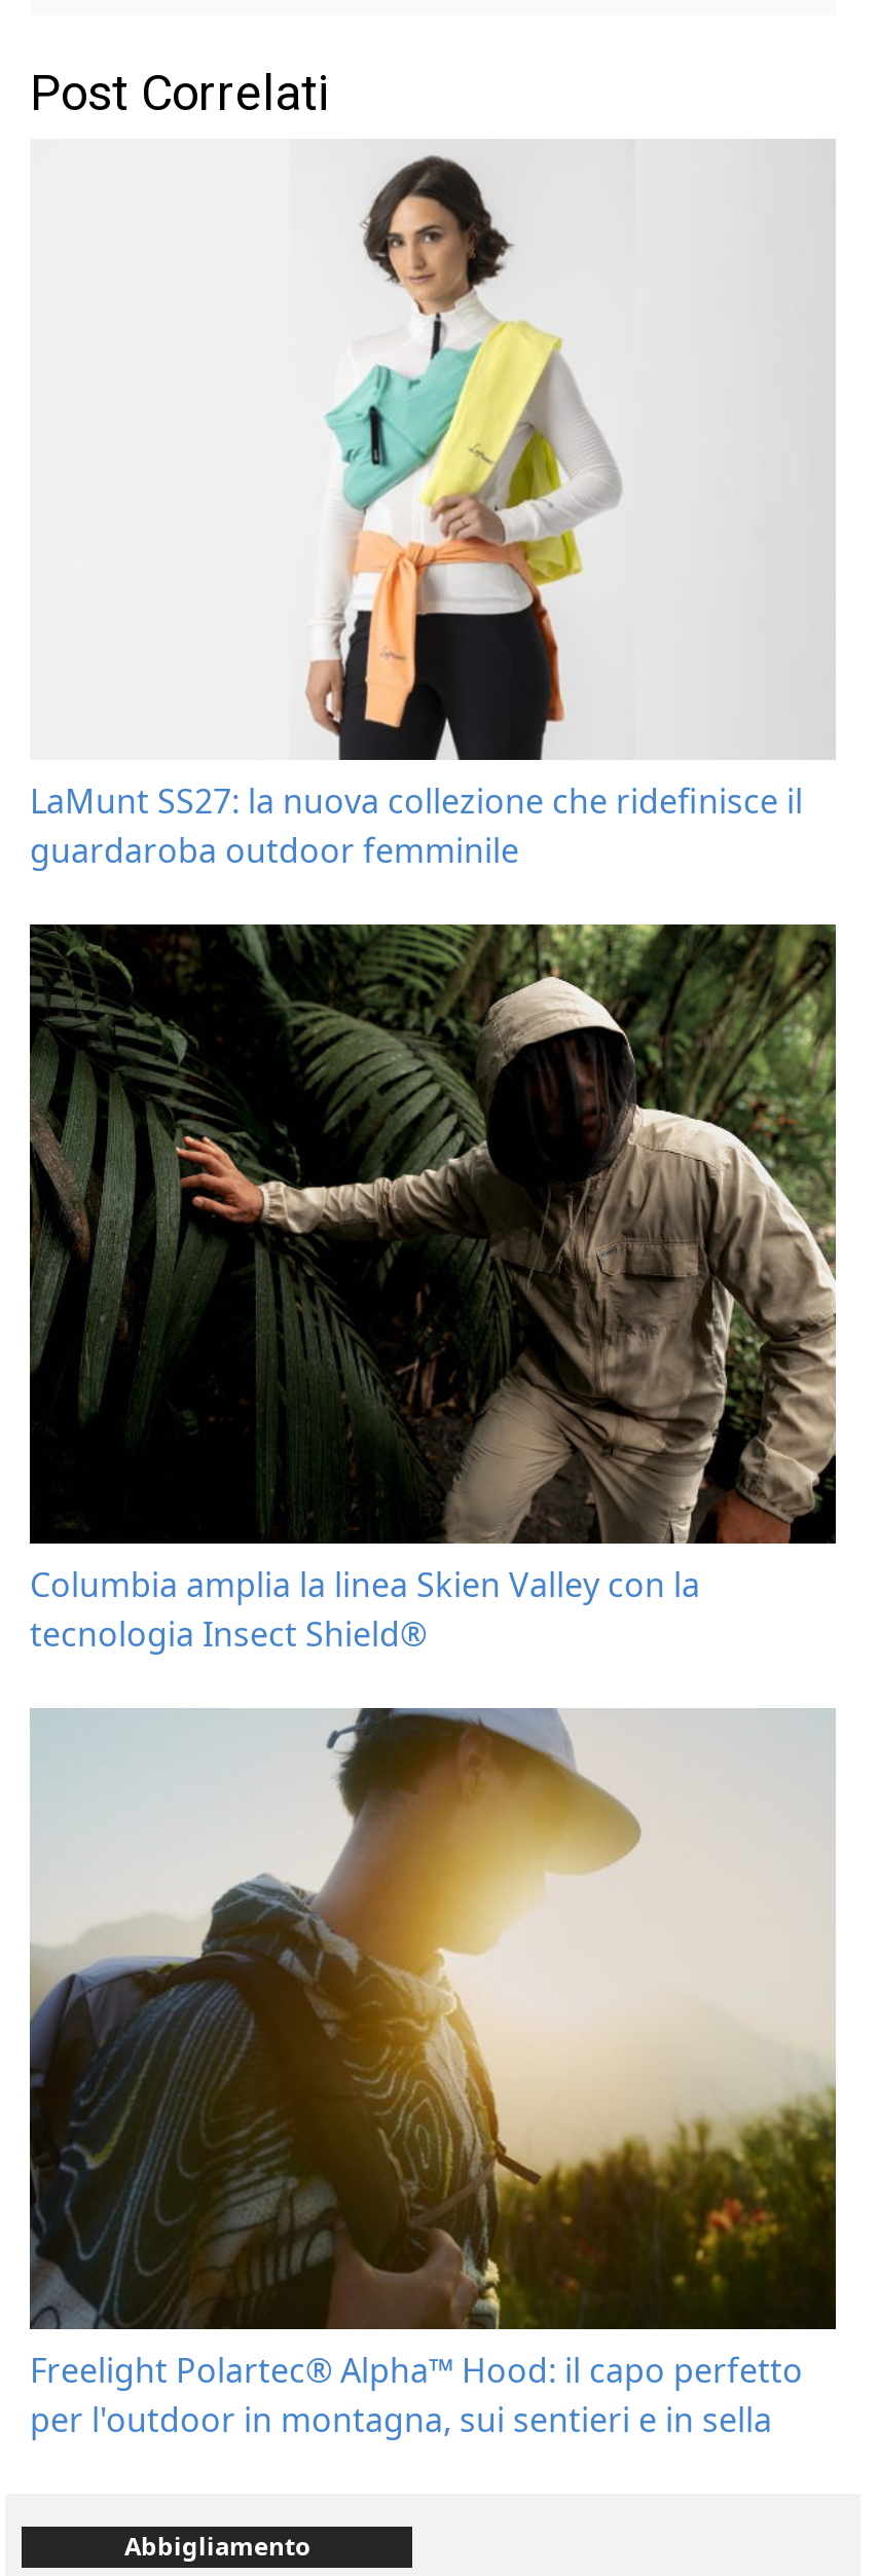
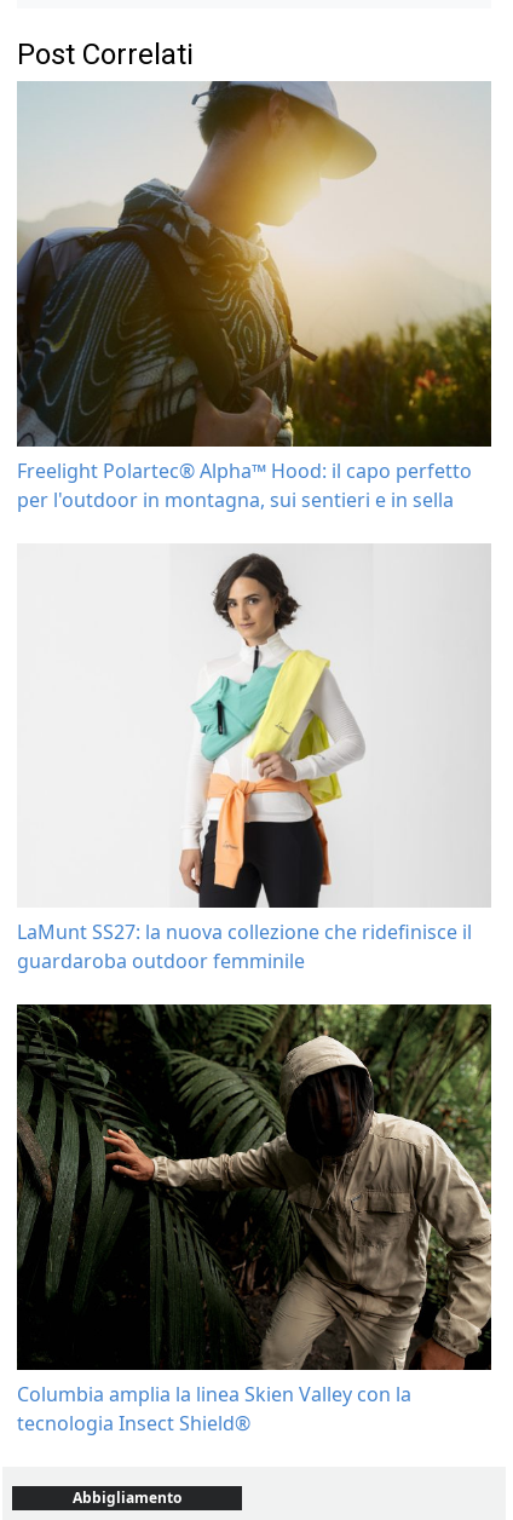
moved [30,149,803,1657] -> [17,548,472,1436]: [image] | LaMunt SS27: la nuova collezione che ridefinisce il | guardaroba outdoor femminile | Columbia amplia la linea Skien Valley con la | tecnologia Insect Shield®
moved [28,1706,838,2442] -> [16,80,492,513]: [image] | Freelight Polartec® Alpha™ Hood: il capo perfetto | per l'outdoor in montagna, sui sentieri e in sella

